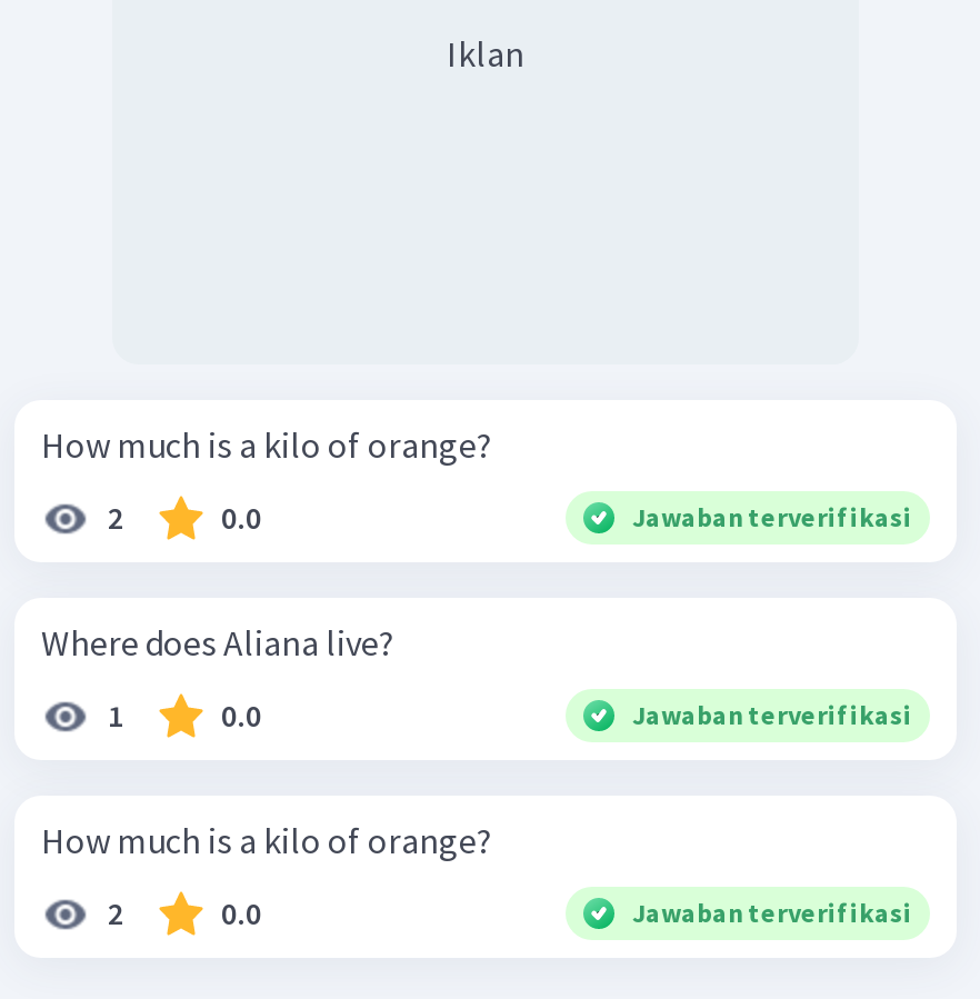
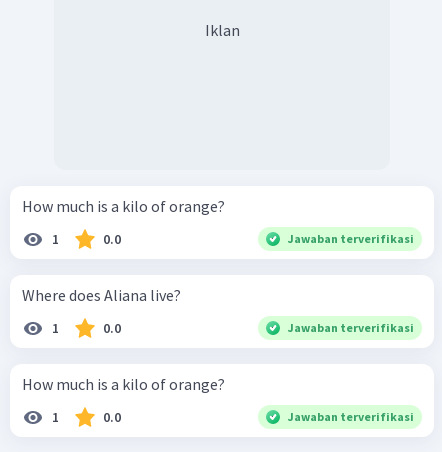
[108,498,123,539] 2 -> [52,230,59,248] 1
[108,894,123,934] 2 -> [52,408,59,426] 1

